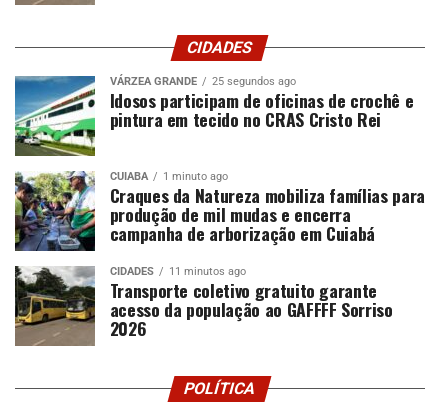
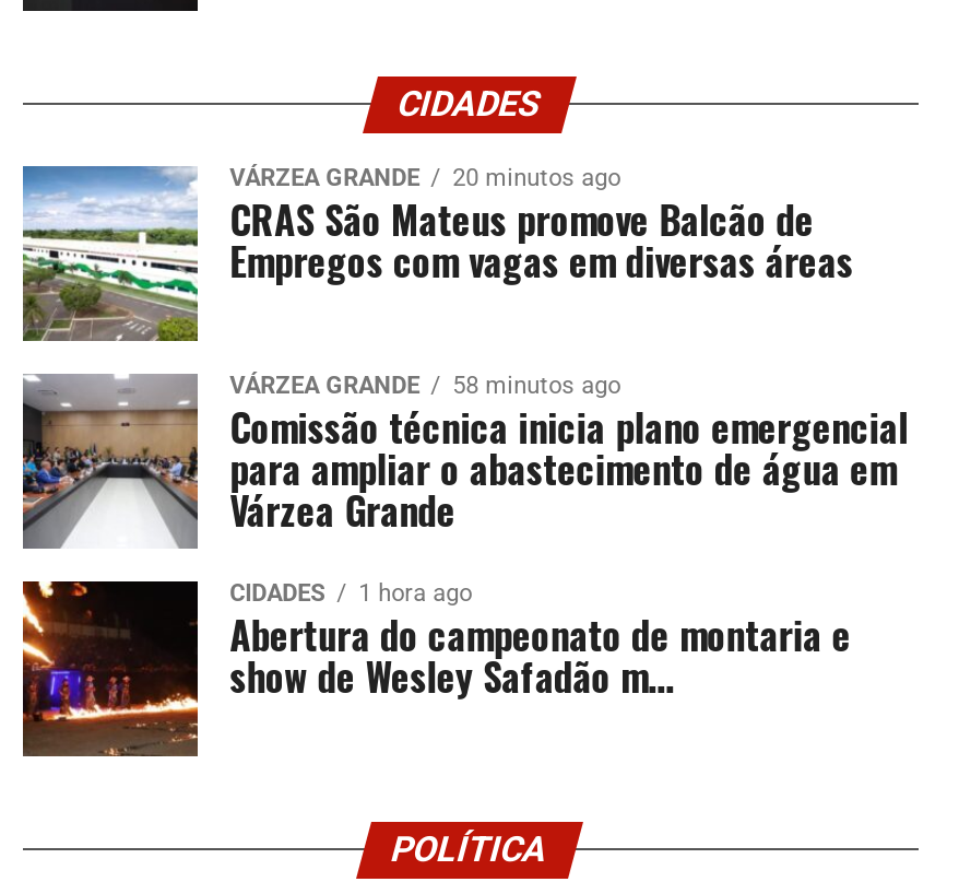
[14,74,413,156] [image] | 25 segundos ago | Idosos participam de oficinas de crochê e | pintura em tecido no CRAS Cristo Rei -> [23,163,853,341] [image] | 20 minutos ago | CRAS São Mateus promove Balcão de | Empregos com vagas em diversas áreas
[14,169,425,252] [image] | CUIABA | 1 minuto ago | Craques da Natureza mobiliza famílias para | produção de mil mudas e encerra | campanha de arborização em Cuiabá -> [21,371,908,549] [image] | VÁRZEA GRANDE | 58 minutos ago | Comissão técnica inicia plano emergencial | para ampliar o abastecimento de água em | Várzea Grande
[14,264,393,346] [image] | 11 minutos ago | Transporte coletivo gratuito garante | acesso da população ao GAFFFF Sorriso | 2026 -> [21,578,851,754] [image] | 1 hora ago | Abertura do campeonato de montaria e | show de Wesley Safadão m…

